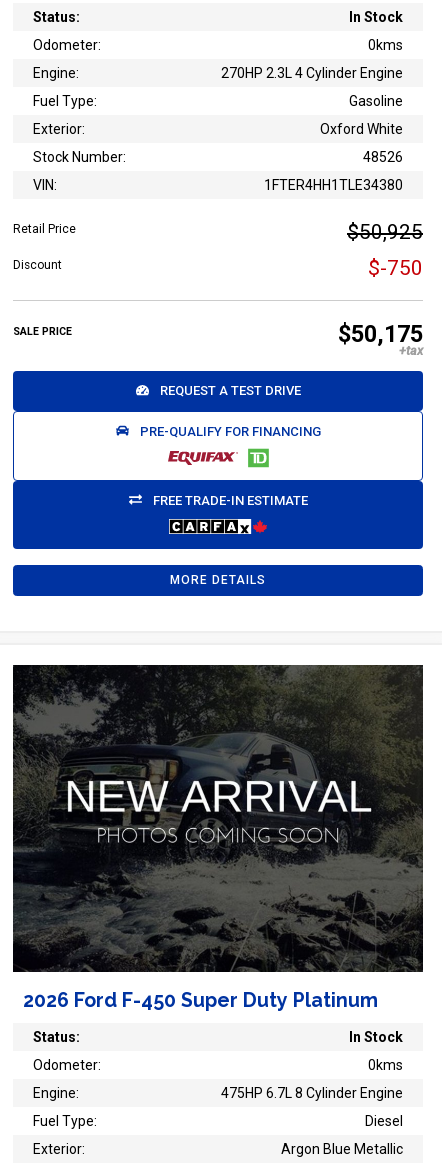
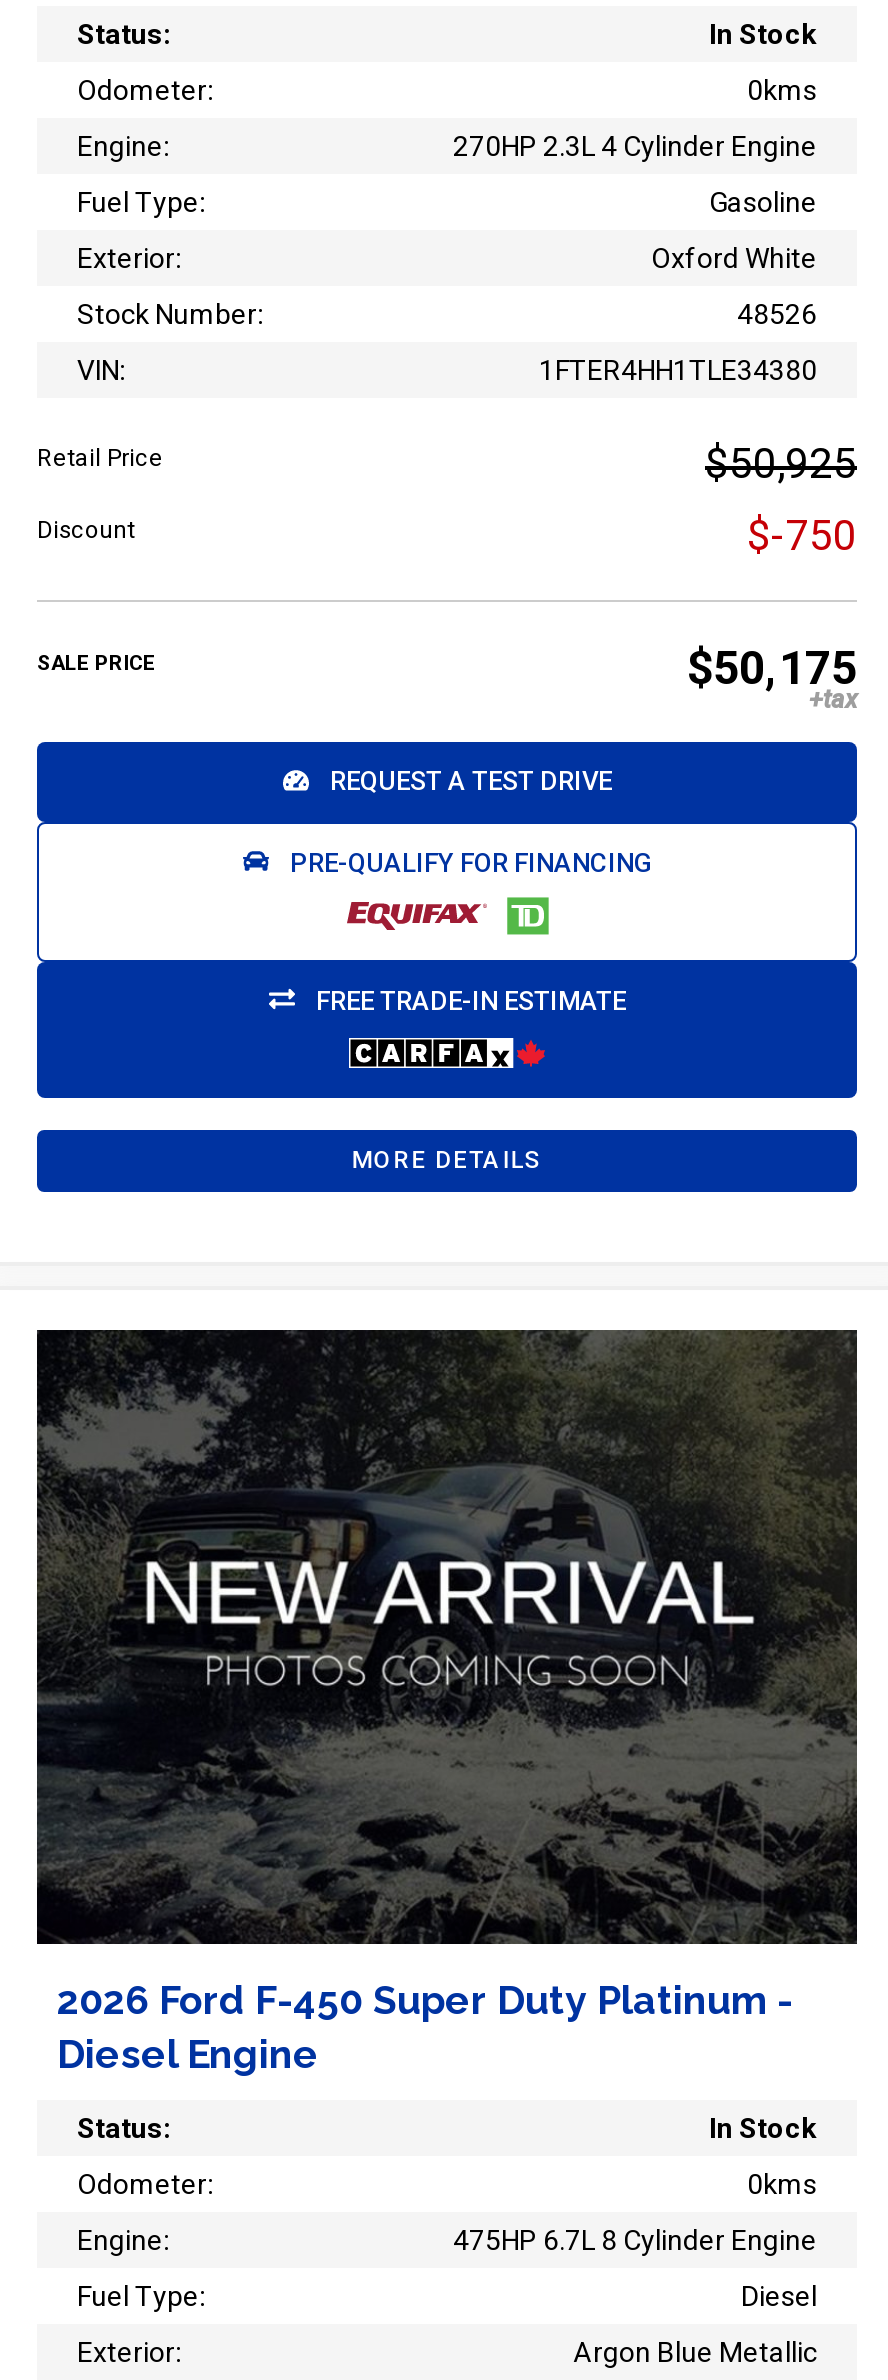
[23,989,378,1012] 2026 Ford F-450 Super Duty Platinum -> [57,1978,793,2078] 2026 Ford F-450 Super Duty Platinum - | Diesel Engine

